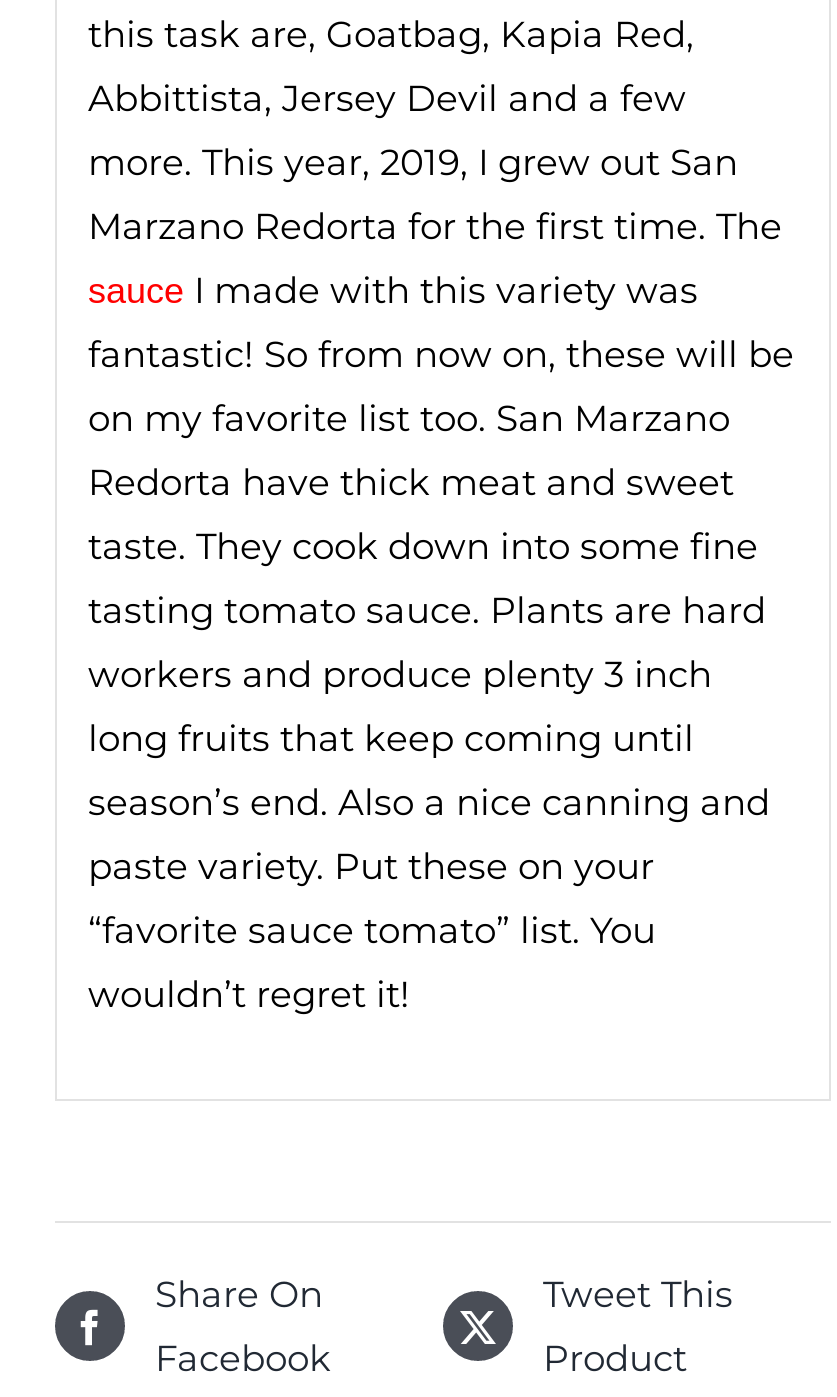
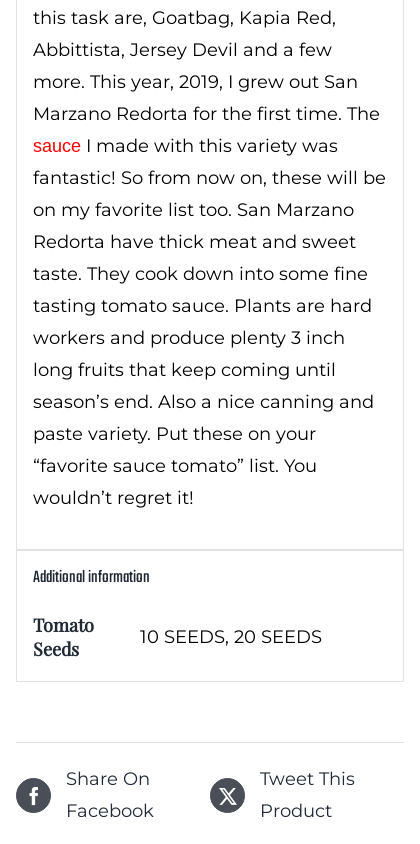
none -> [32,565,321,661] Additional information | Tomato | Seeds | 10 SEEDS, 20 SEEDS

